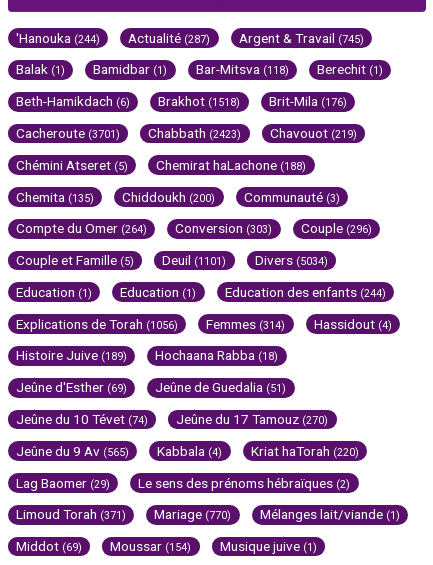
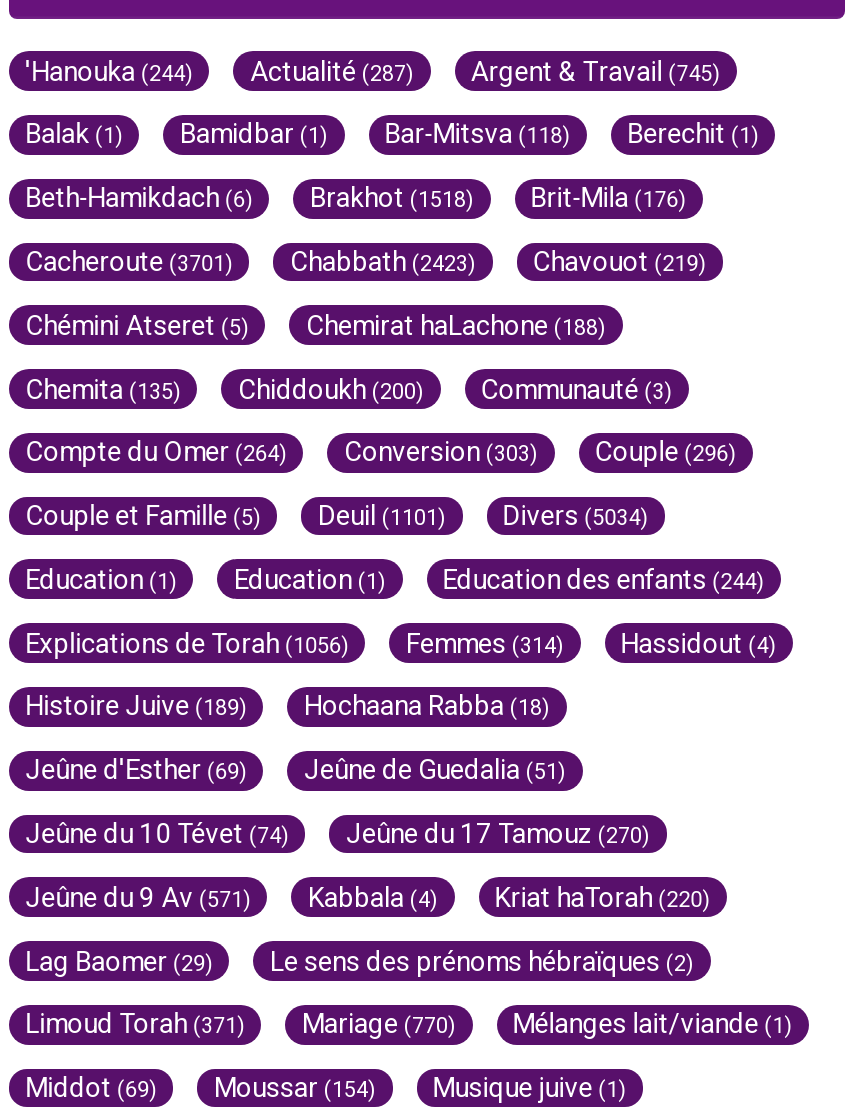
[16,443,359,459] Jeûne du 9 Av (565) Kabbala (4) Kriat haTorah (220) -> [25,881,711,913] Jeûne du 9 Av (571) Kabbala (4) Kriat haTorah (220)

